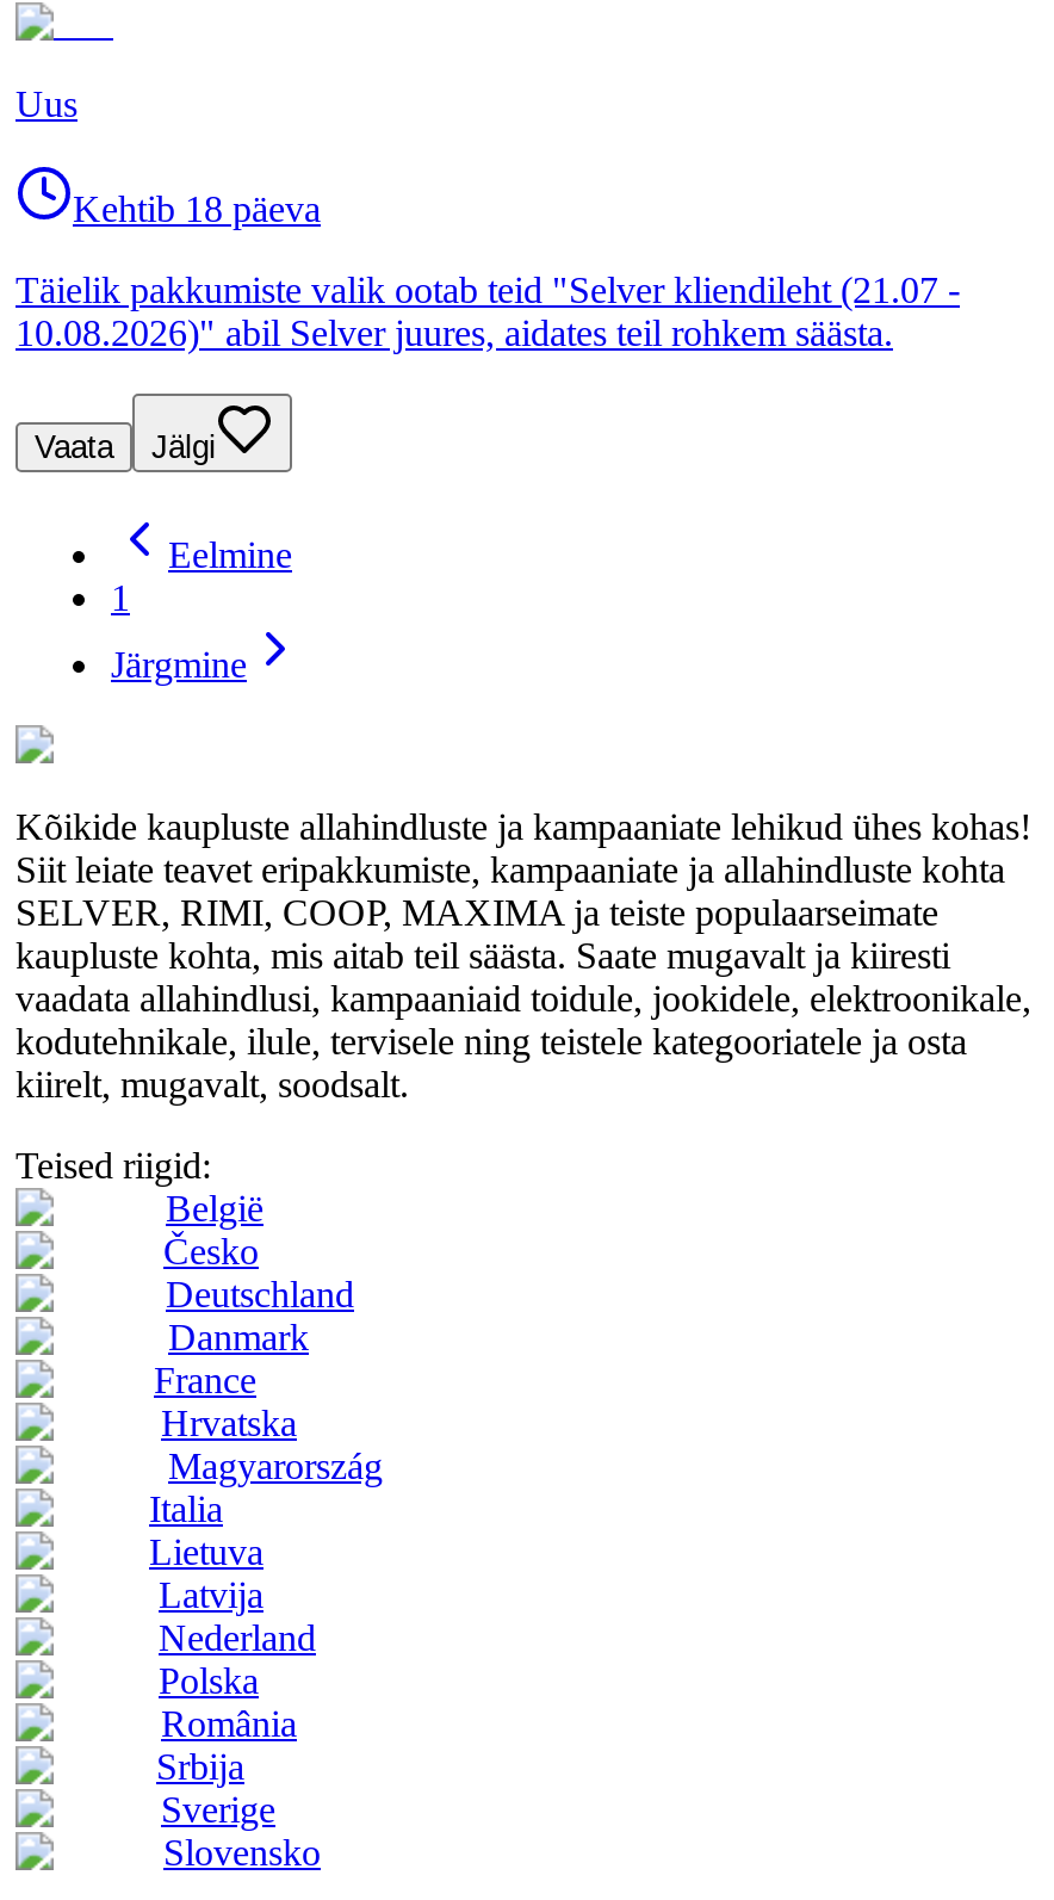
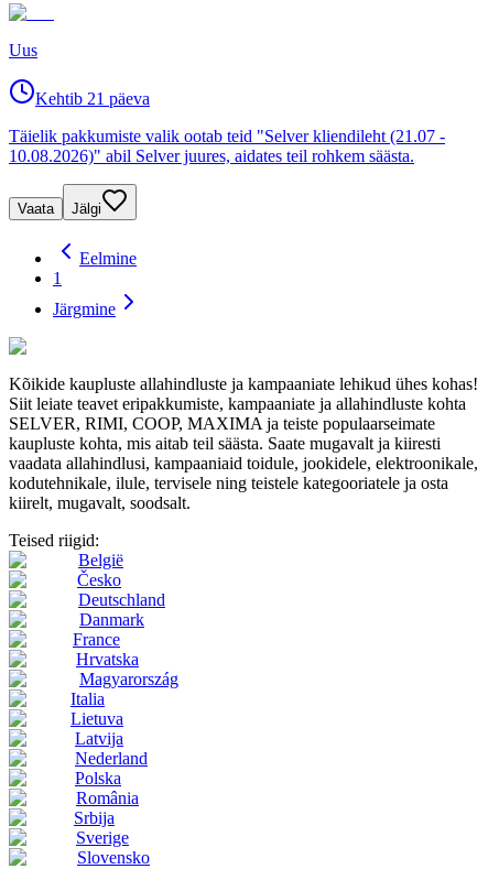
[73,187,321,228] Kehtib 18 päeva -> [35,89,150,107] Kehtib 21 päeva

